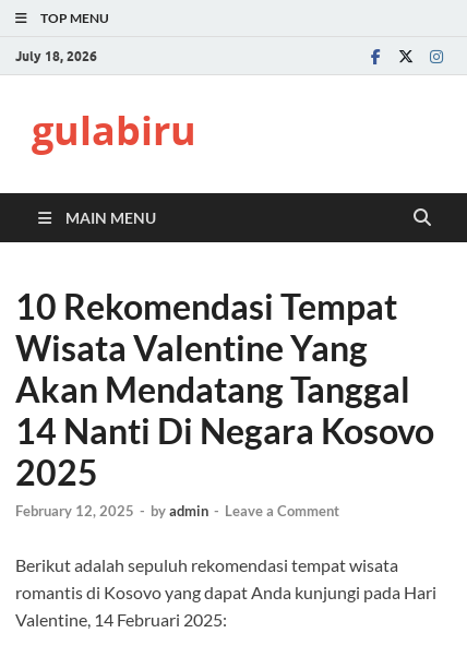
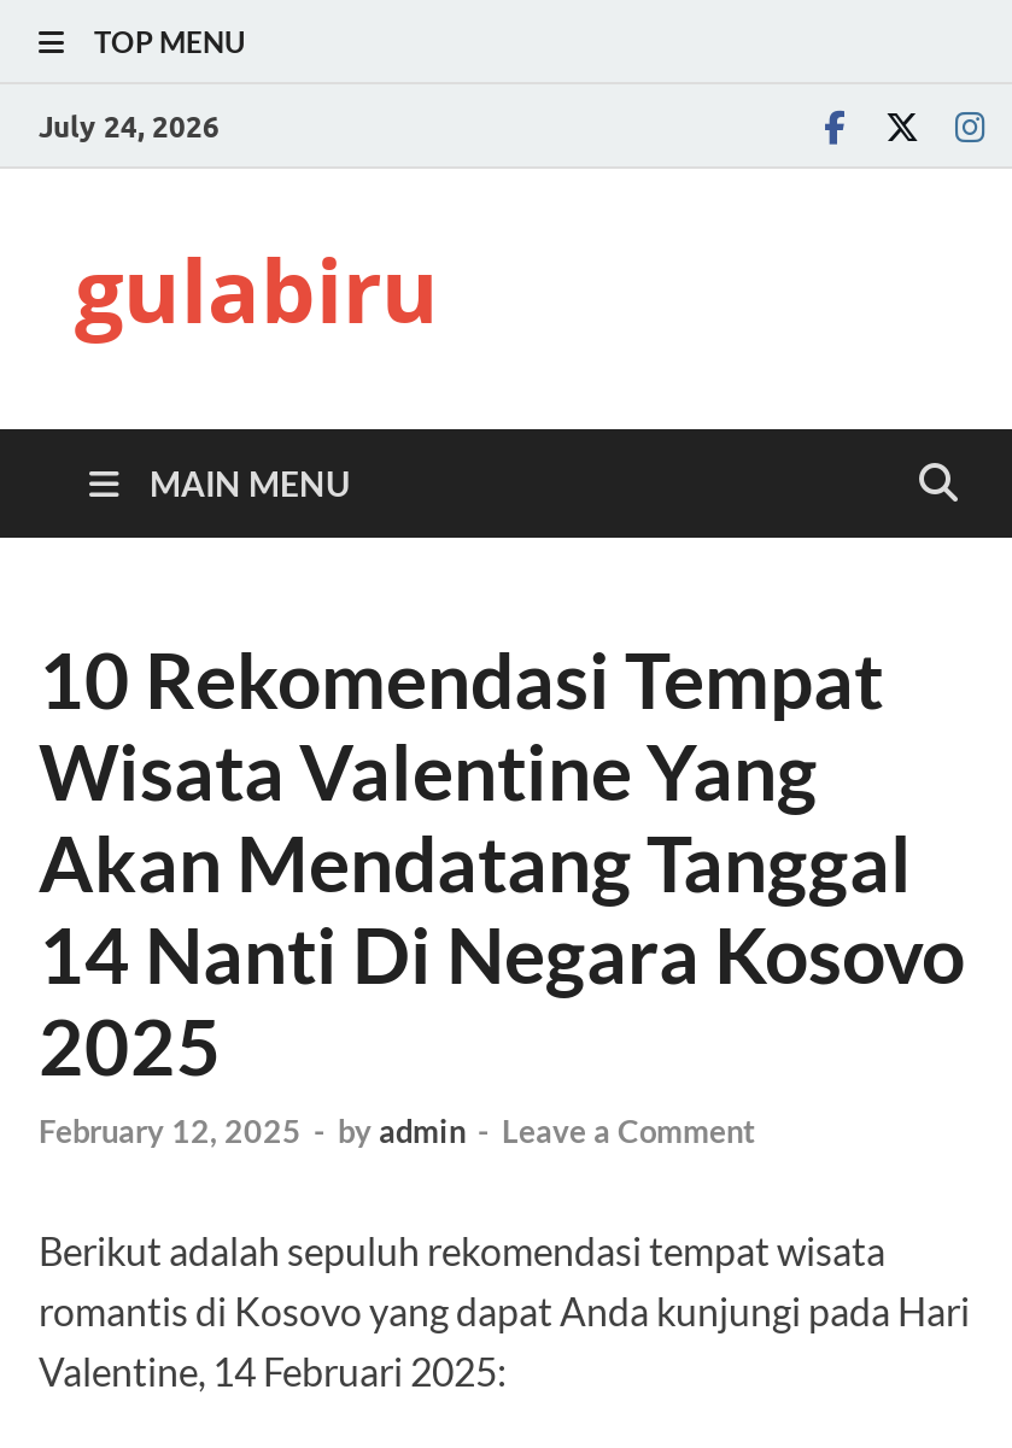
[15,47,97,64] July 18, 2026 -> [39,107,220,143] July 24, 2026

